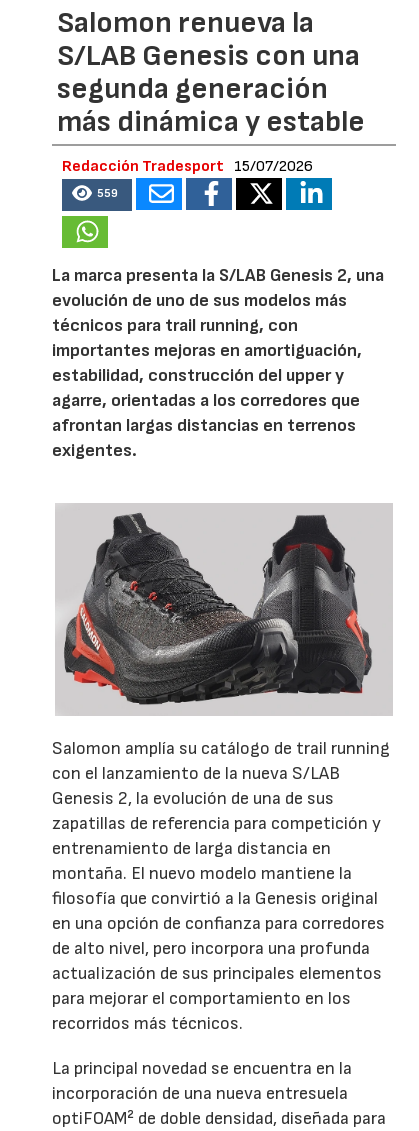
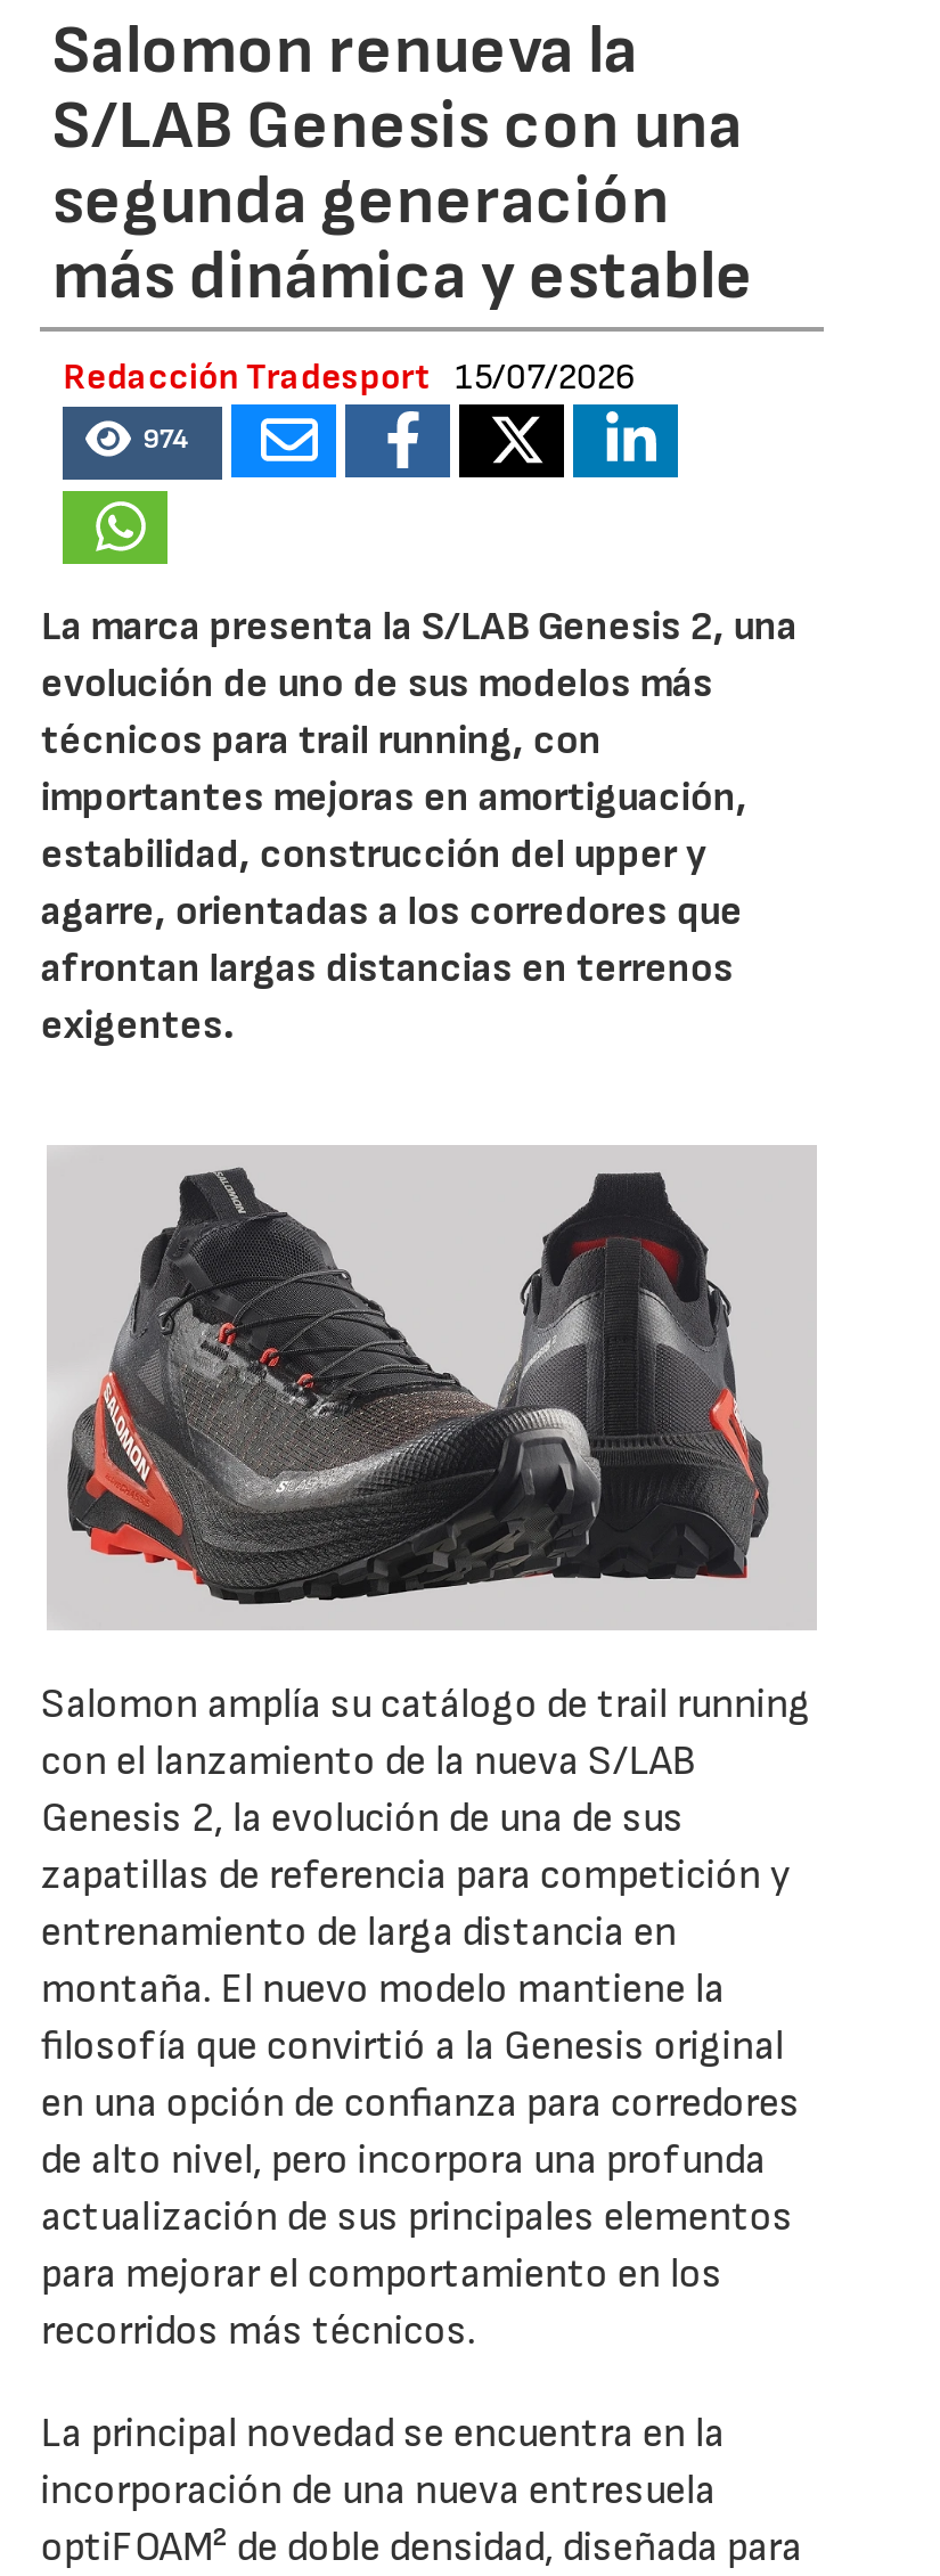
[97,186,118,201] 559 -> [143,423,189,457] 974

